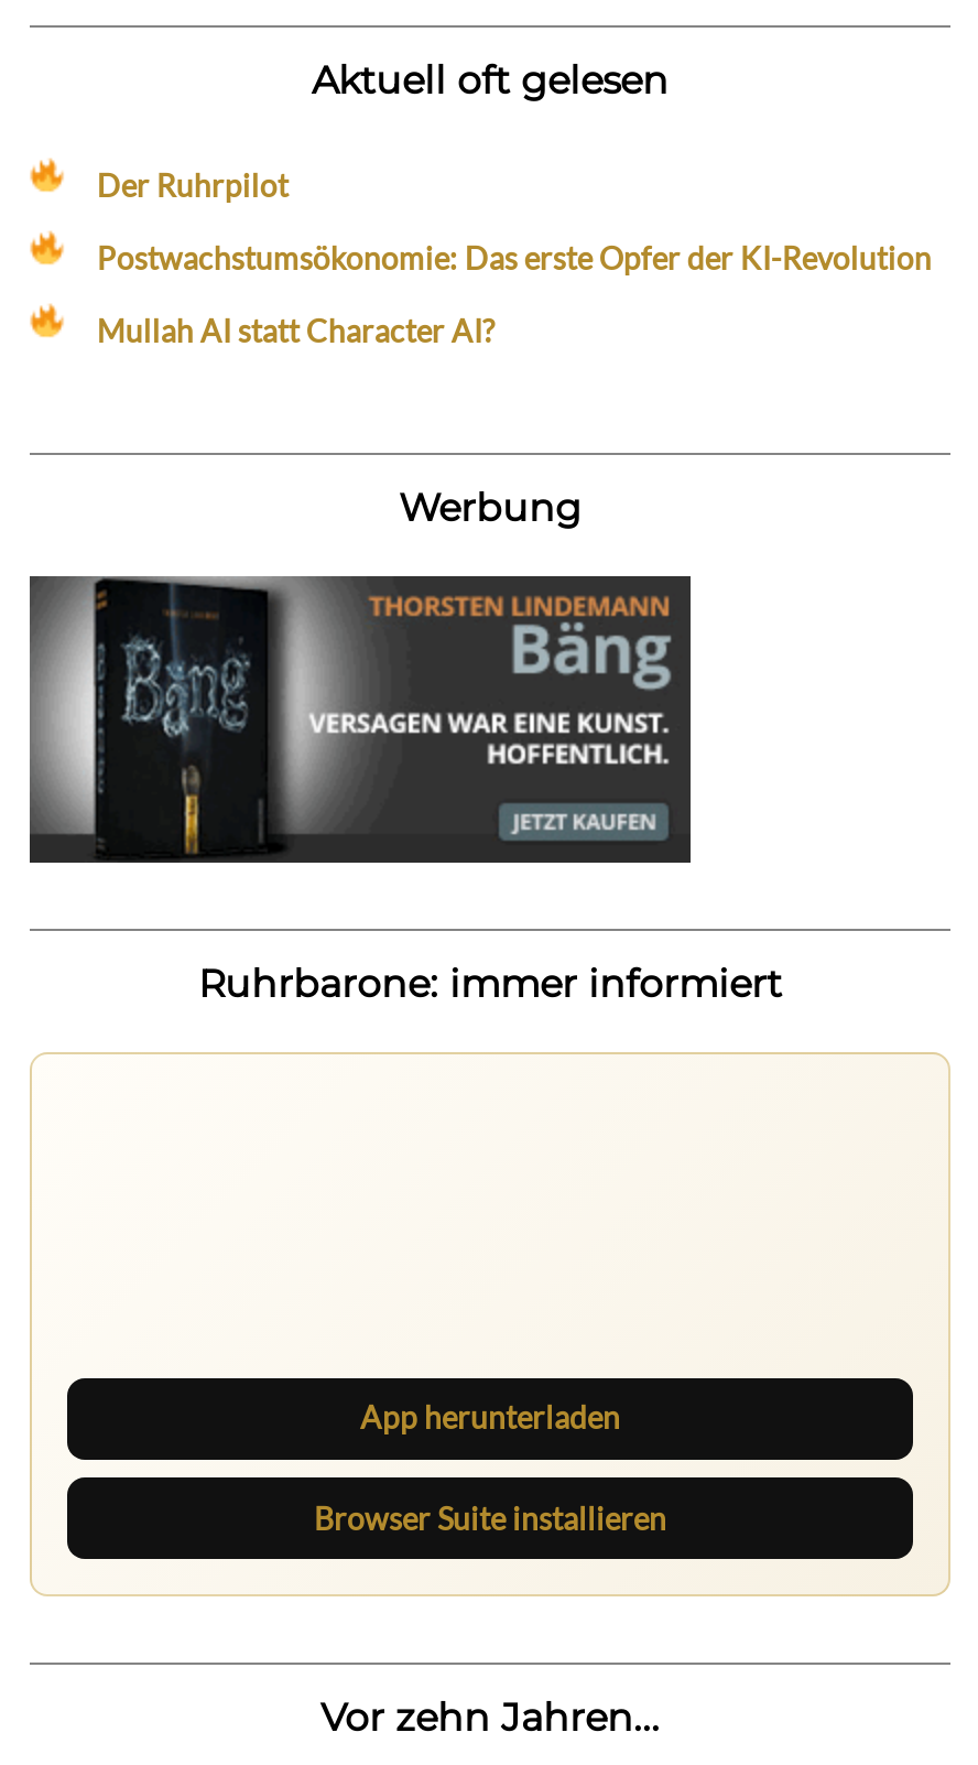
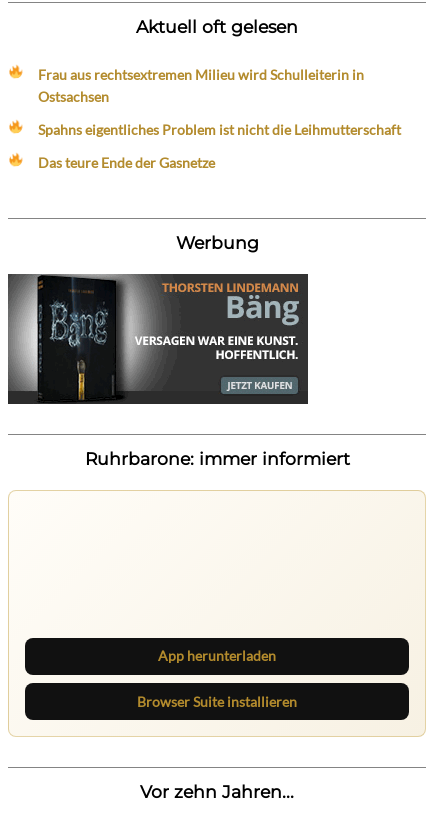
[97,166,288,204] Der Ruhrpilot -> [38,66,364,105] Frau aus rechtsextremen Milieu wird Schulleiterin in | Ostsachsen
[97,240,932,277] Postwachstumsökonomie: Das erste Opfer der KI-Revolution -> [38,121,401,138] Spahns eigentliches Problem ist nicht die Leihmutterschaft
[97,313,495,350] Mullah AI statt Character AI? -> [38,154,215,171] Das teure Ende der Gasnetze

